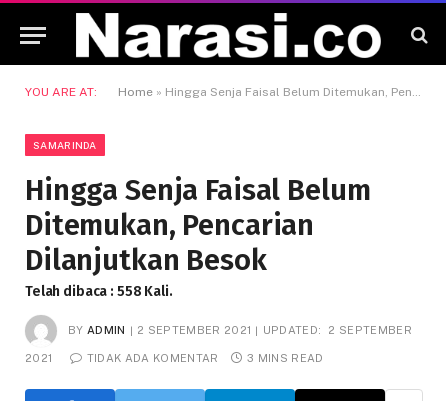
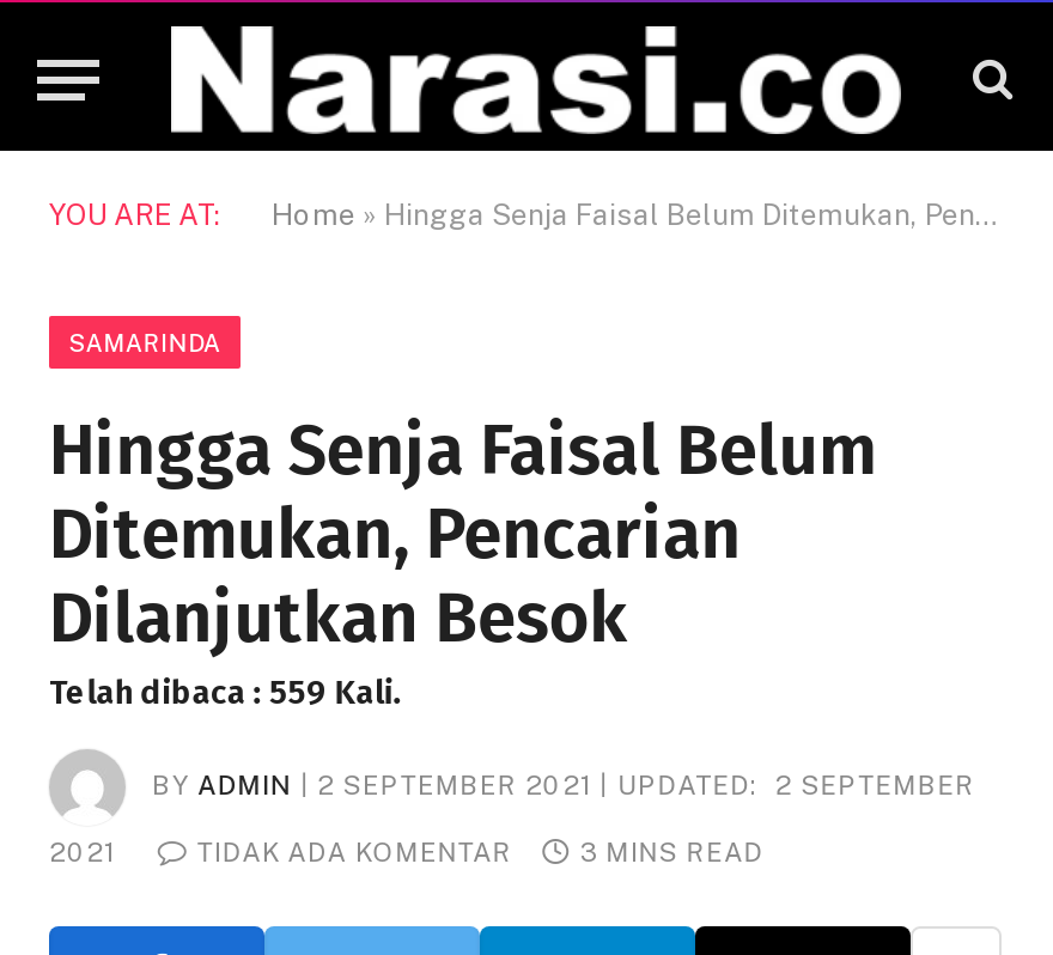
[25,283,172,300] Telah dibaca : 558 Kali. -> [49,673,402,713] Telah dibaca : 559 Kali.

